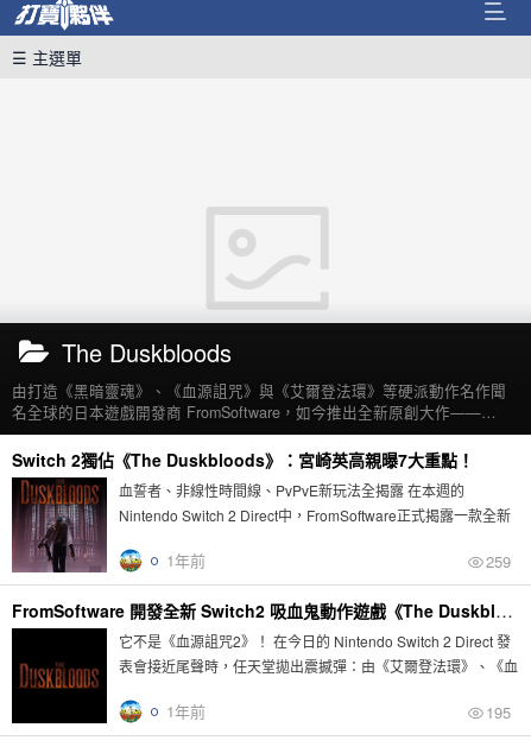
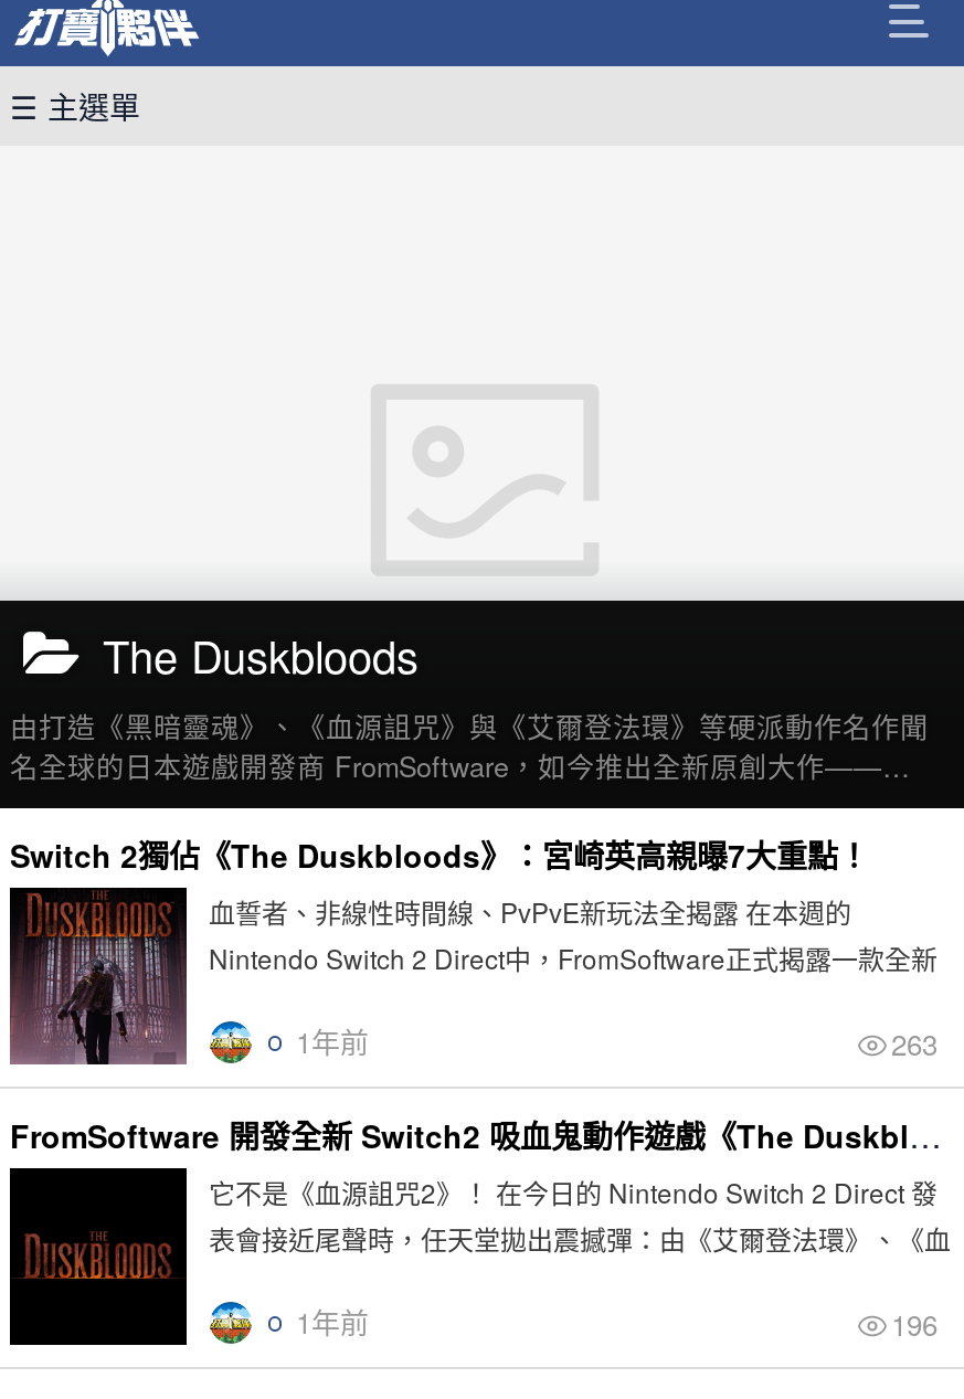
[486,550,511,572] 259 -> [891,1022,937,1064] 263
[486,701,511,723] 195 -> [891,1303,937,1345] 196

